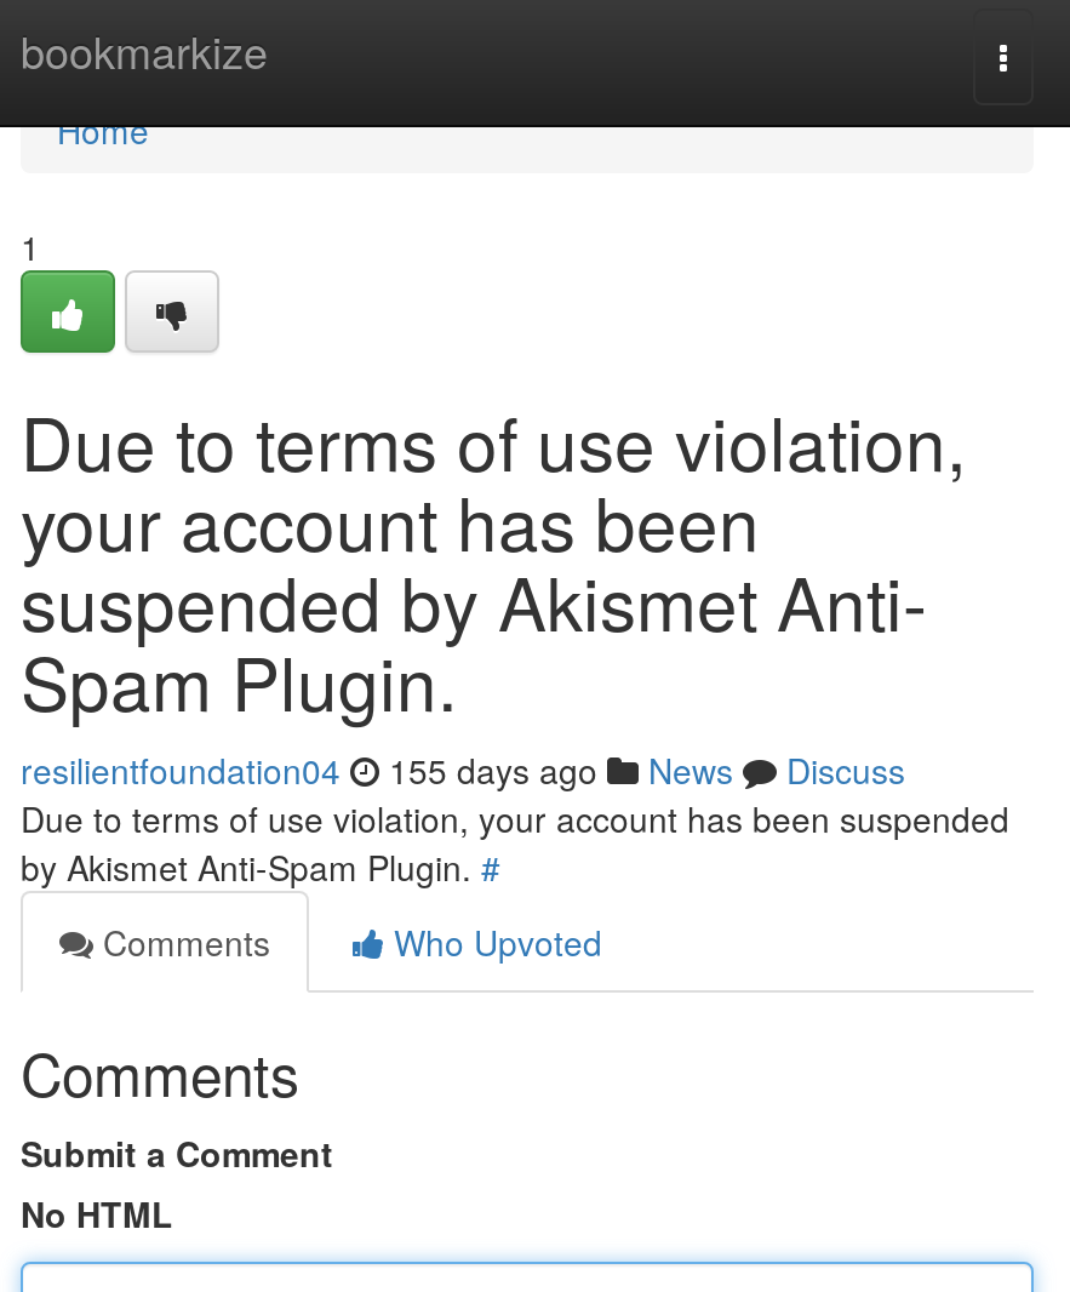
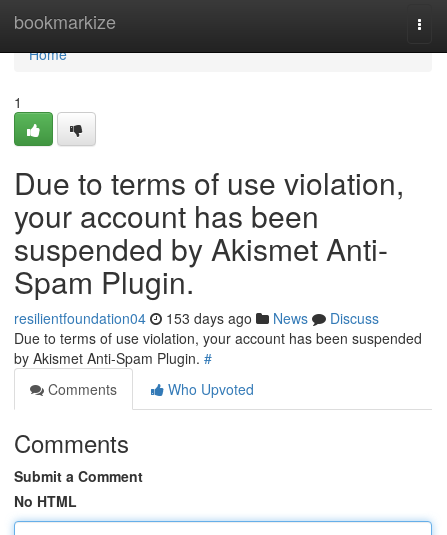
[21,745,905,794] resilientfoundation04 155 days ago News Discuss -> [14,308,379,328] resilientfoundation04 153 days ago News Discuss

